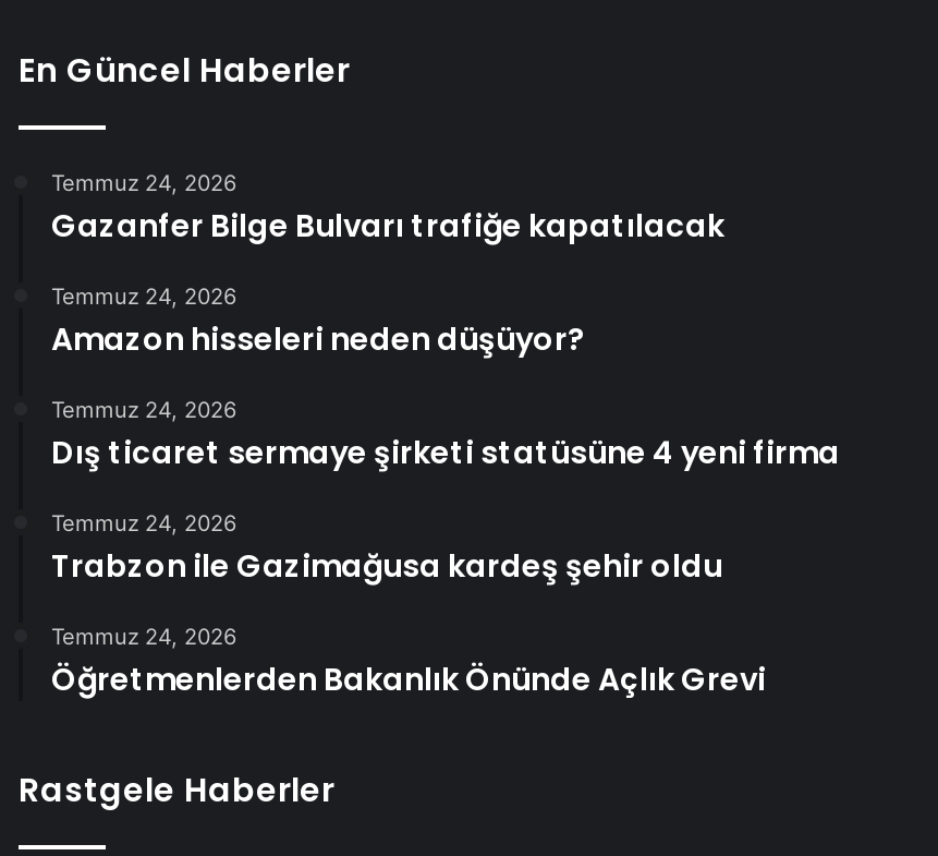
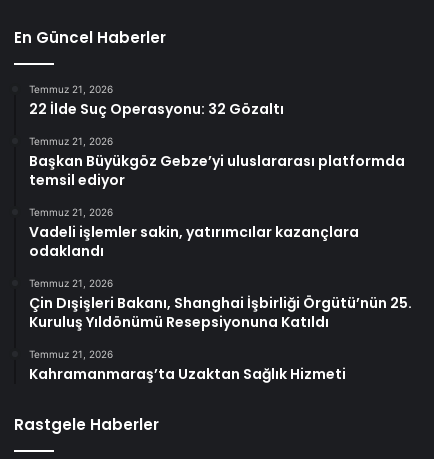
[51,169,724,248] Temmuz 24, 2026 | Gazanfer Bilge Bulvarı trafiğe kapatılacak -> [29,83,284,119] Temmuz 21, 2026 | 22 İlde Suç Operasyonu: 32 Gözaltı
[51,283,585,361] Temmuz 24, 2026 | Amazon hisseleri neden düşüyor? -> [29,135,405,190] Temmuz 21, 2026 | Başkan Büyükgöz Gebze’yi uluslararası platformda | temsil ediyor
[51,396,840,475] Temmuz 24, 2026 | Dış ticaret sermaye şirketi statüsüne 4 yeni firma -> [29,206,359,261] Temmuz 21, 2026 | Vadeli işlemler sakin, yatırımcılar kazançlara | odaklandı
[51,509,722,588] Temmuz 24, 2026 | Trabzon ile Gazimağusa kardeş şehir oldu -> [29,277,412,332] Temmuz 21, 2026 | Çin Dışişleri Bakanı, Shanghai İşbirliği Örgütü’nün 25. | Kuruluş Yıldönümü Resepsiyonuna Katıldı
[51,623,766,701] Temmuz 24, 2026 | Öğretmenlerden Bakanlık Önünde Açlık Grevi -> [29,348,346,384] Temmuz 21, 2026 | Kahramanmaraş’ta Uzaktan Sağlık Hizmeti

